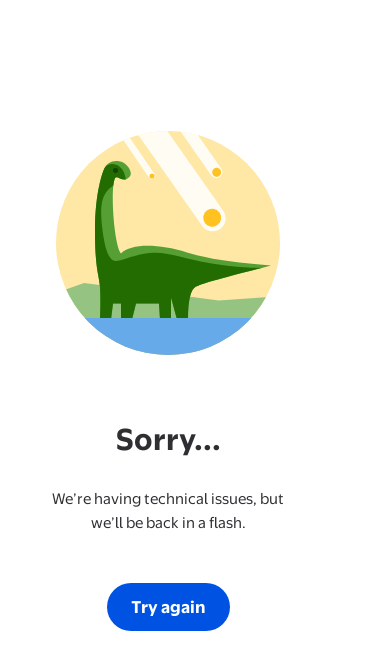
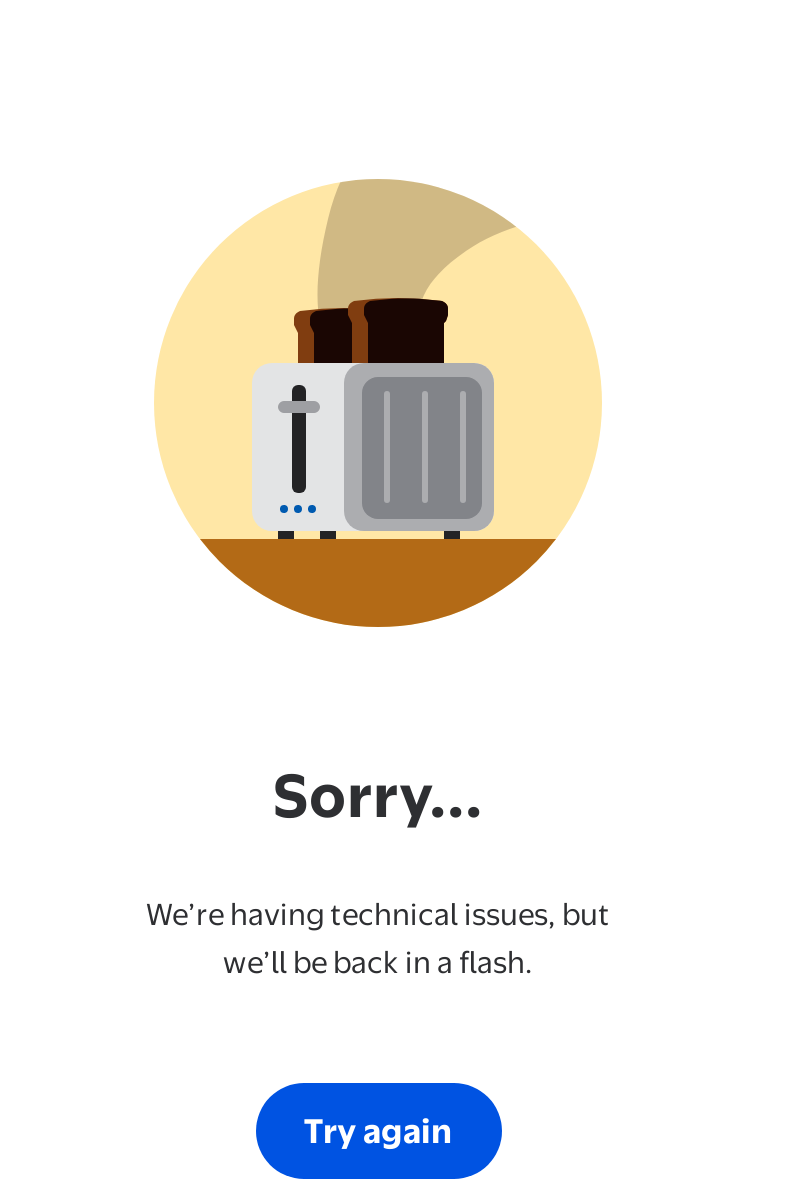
[66,132,270,356] [image] -> [176,179,576,629] [image]

